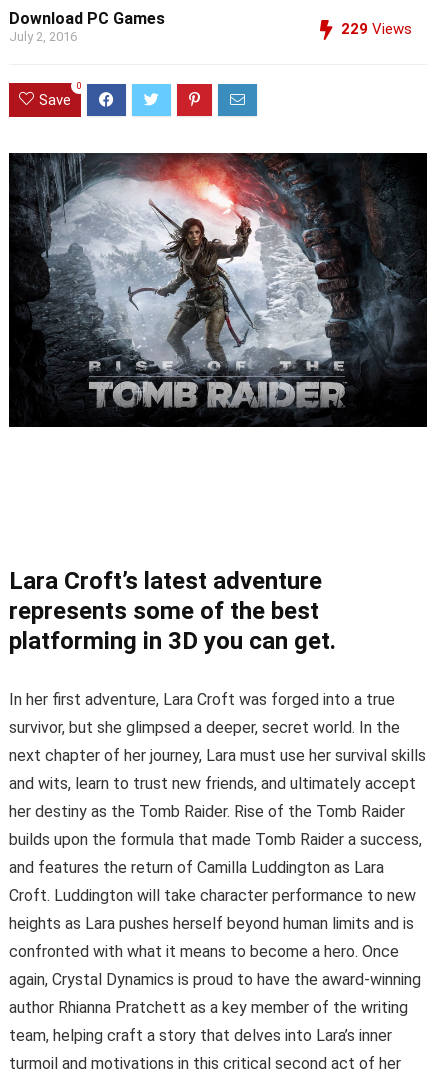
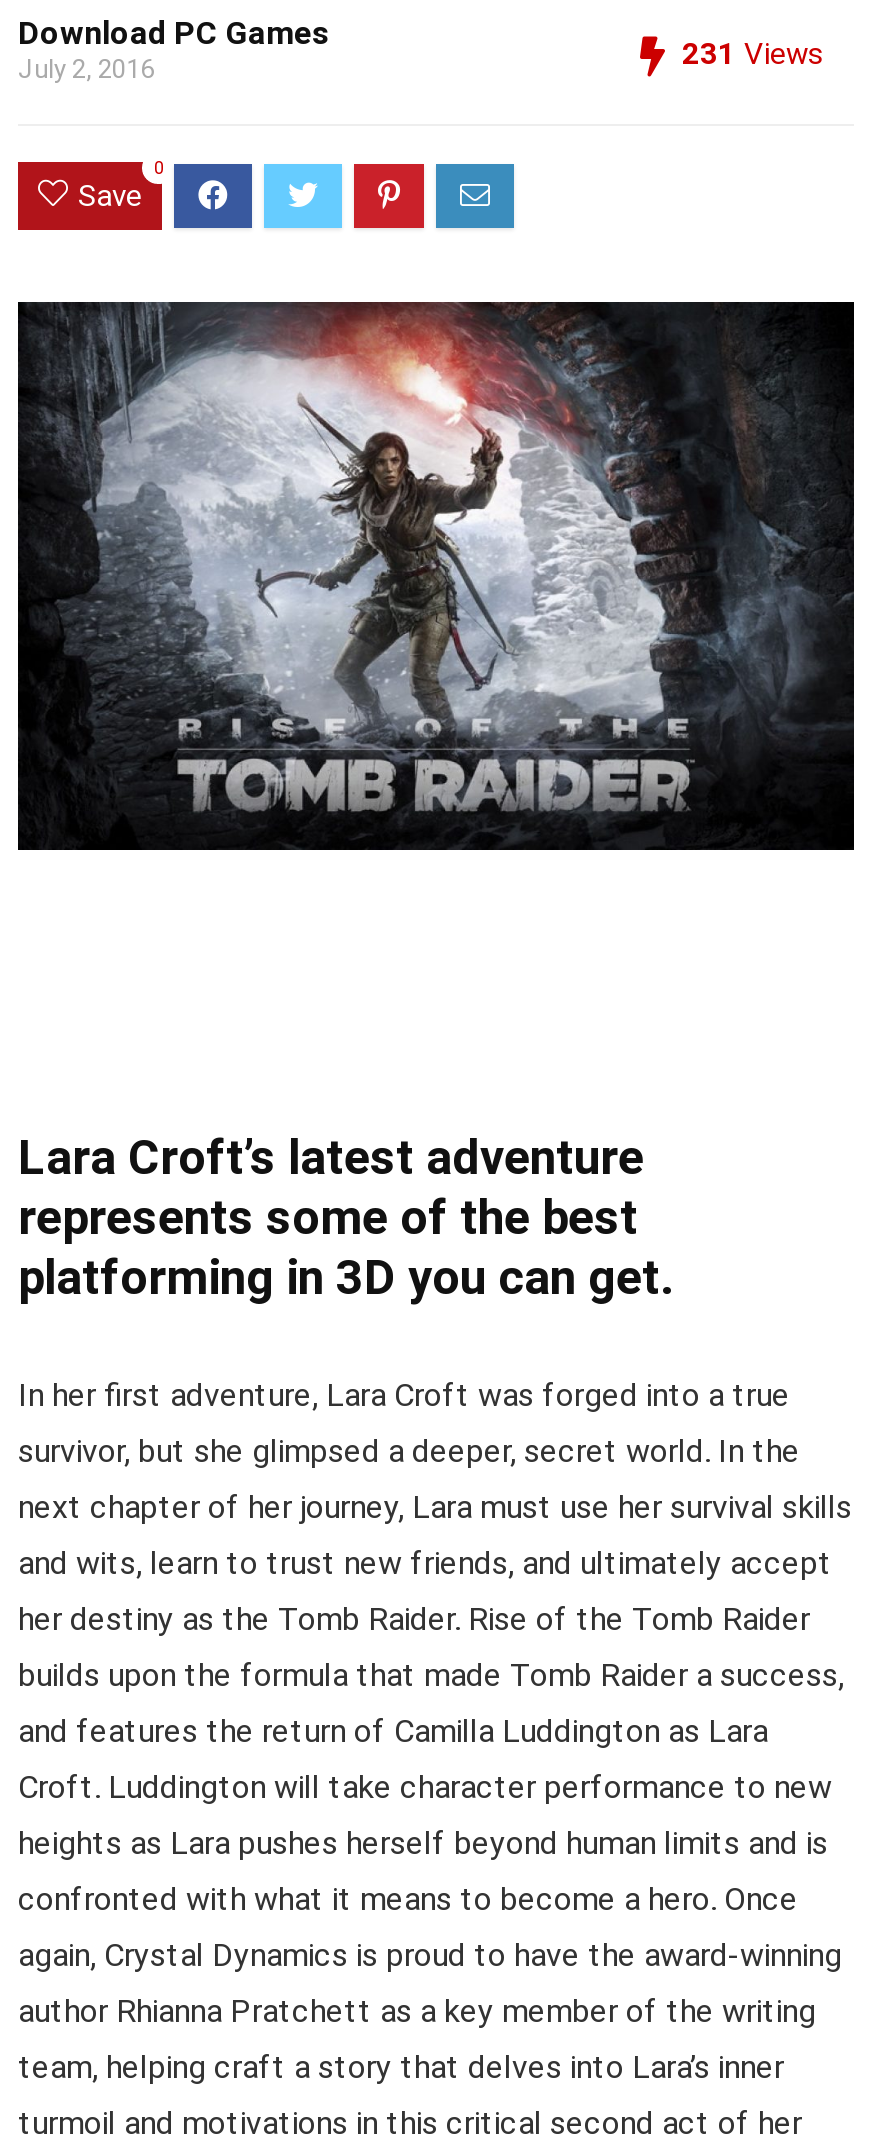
[341,20,412,38] 229 Views -> [682,36,824,72] 231 Views

